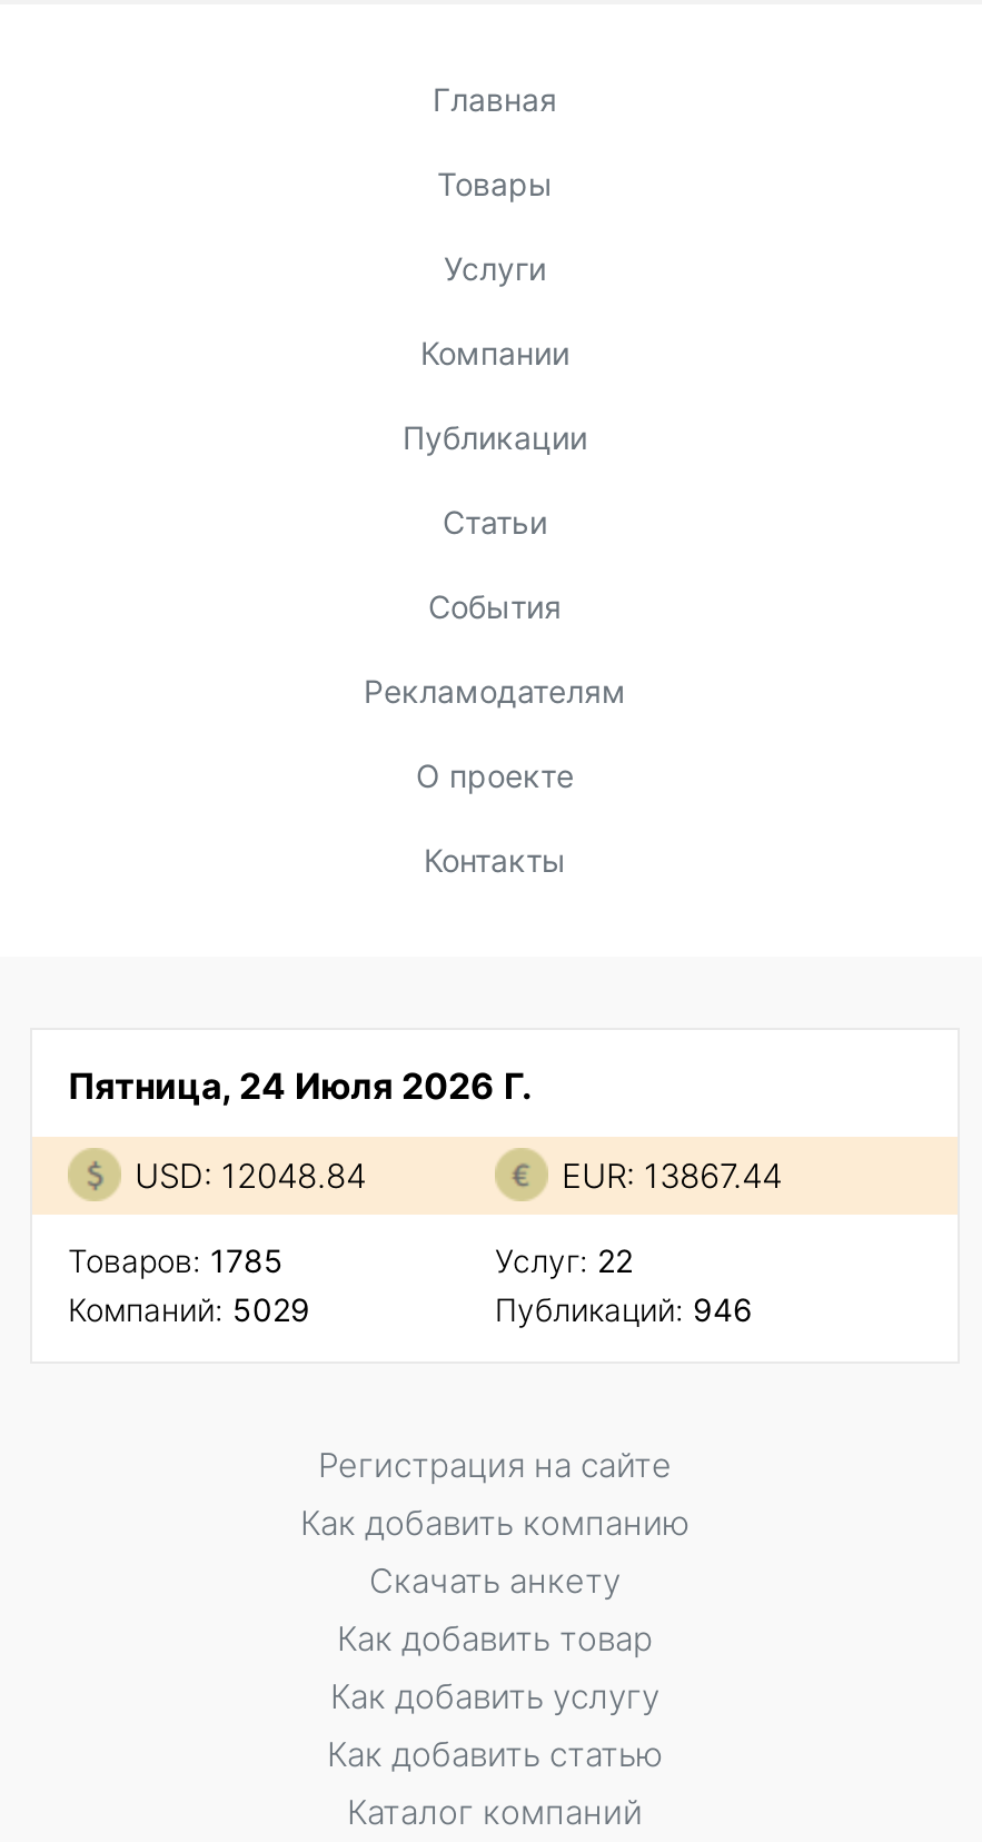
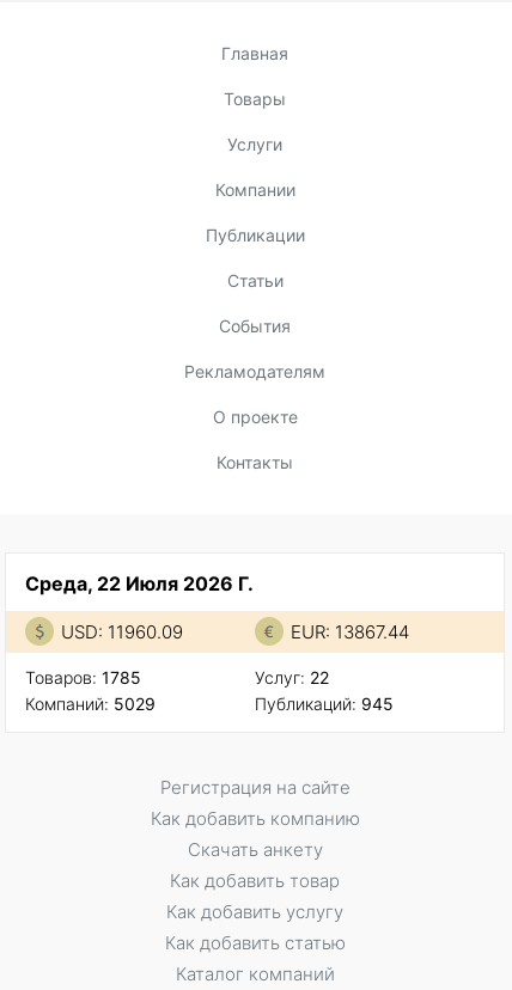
[68,1064,533,1108] Пятница, 24 Июля 2026 Г. -> [25,572,254,596] Среда, 22 Июля 2026 Г.
[135,1155,366,1197] USD: 12048.84 -> [61,621,183,643] USD: 11960.09
[495,1291,753,1329] Публикаций: 946 -> [255,694,394,714] Публикаций: 945

